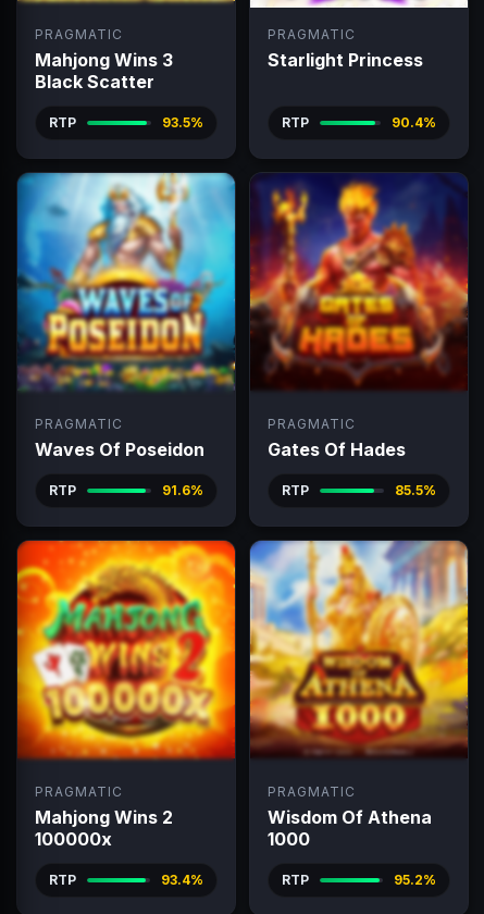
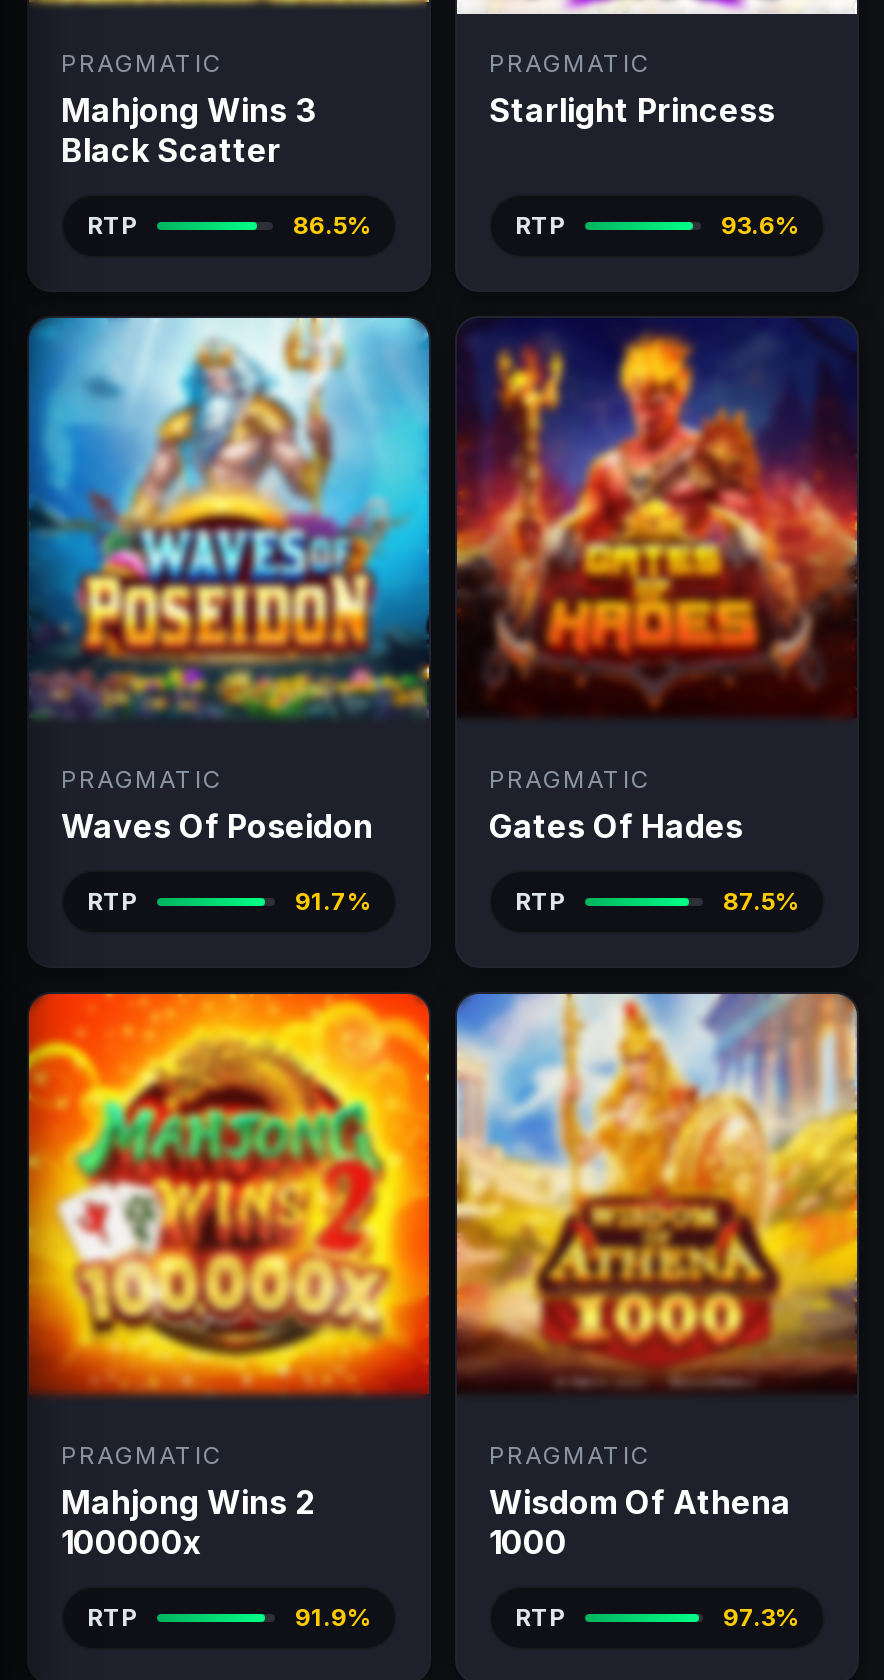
[162,114,203,131] 93.5% -> [293,210,371,240] 86.5%
[392,114,436,131] 90.4% -> [721,210,799,240] 93.6%
[162,482,203,498] 91.6% -> [295,886,371,916] 91.7%
[395,482,436,498] 85.5% -> [723,886,799,916] 87.5%
[161,872,203,888] 93.4% -> [295,1602,371,1632] 91.9%
[394,872,436,888] 95.2% -> [723,1602,799,1632] 97.3%

